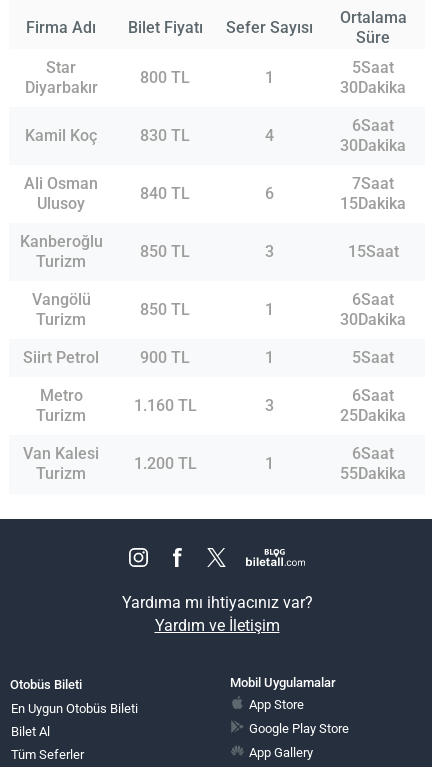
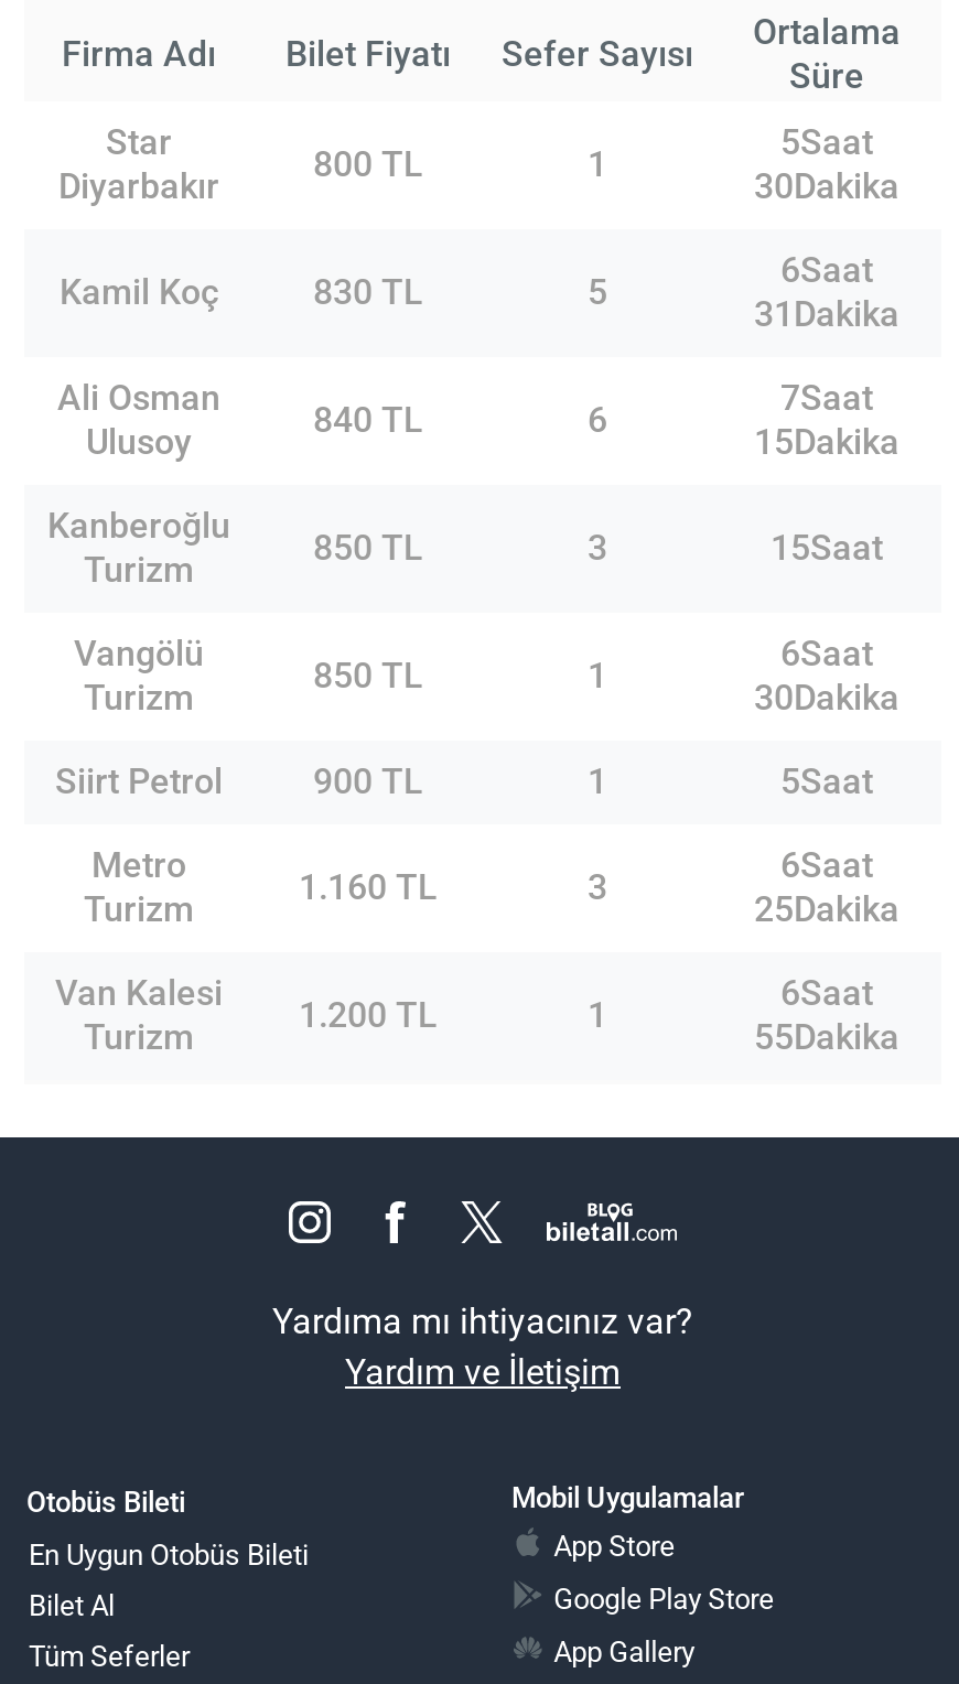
[264,126,273,145] 4 -> [588,272,607,314] 5
[340,136,406,155] 30Dakika -> [754,294,899,336] 31Dakika

